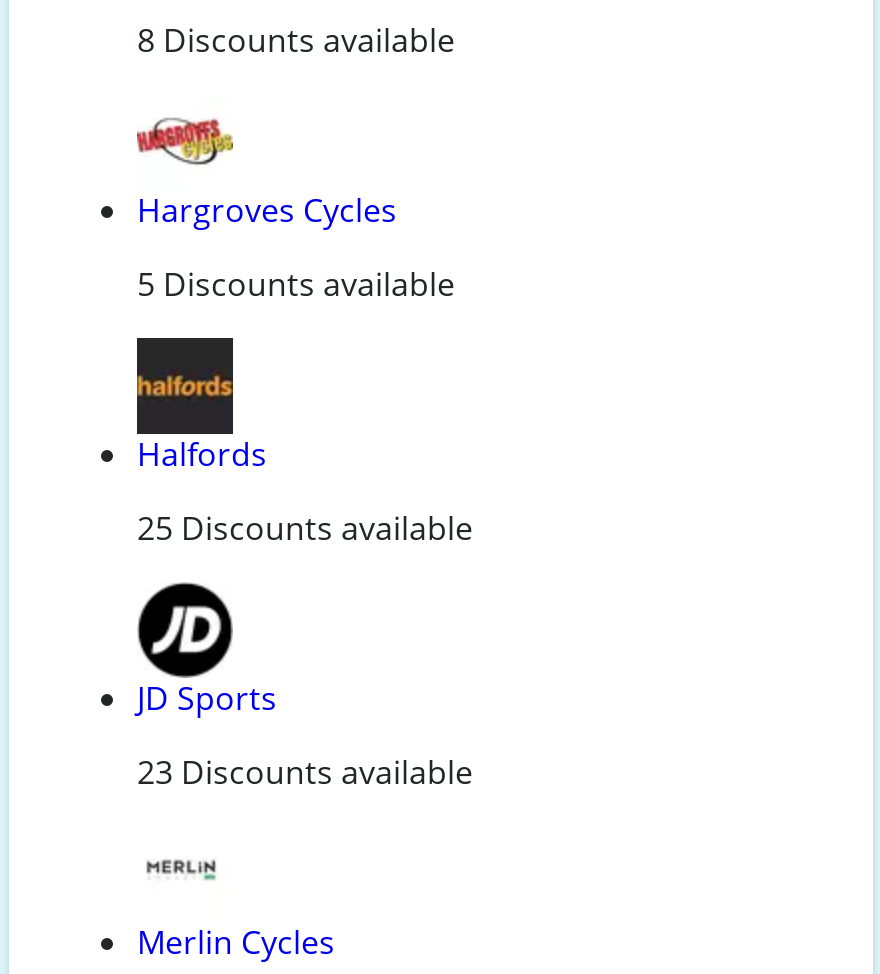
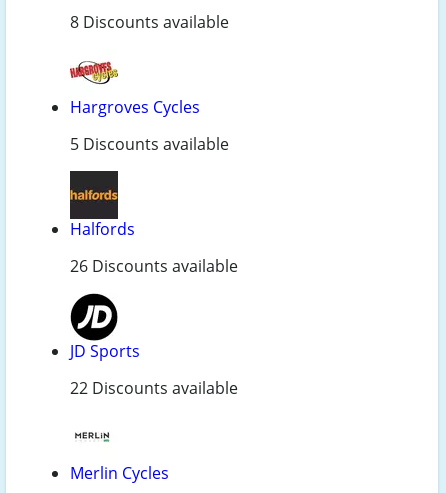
[137,507,473,551] 25 Discounts available -> [70,255,238,277] 26 Discounts available
[137,751,473,795] 23 Discounts available -> [70,377,238,399] 22 Discounts available

